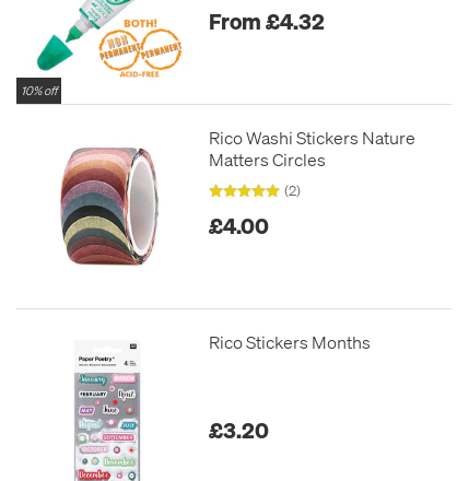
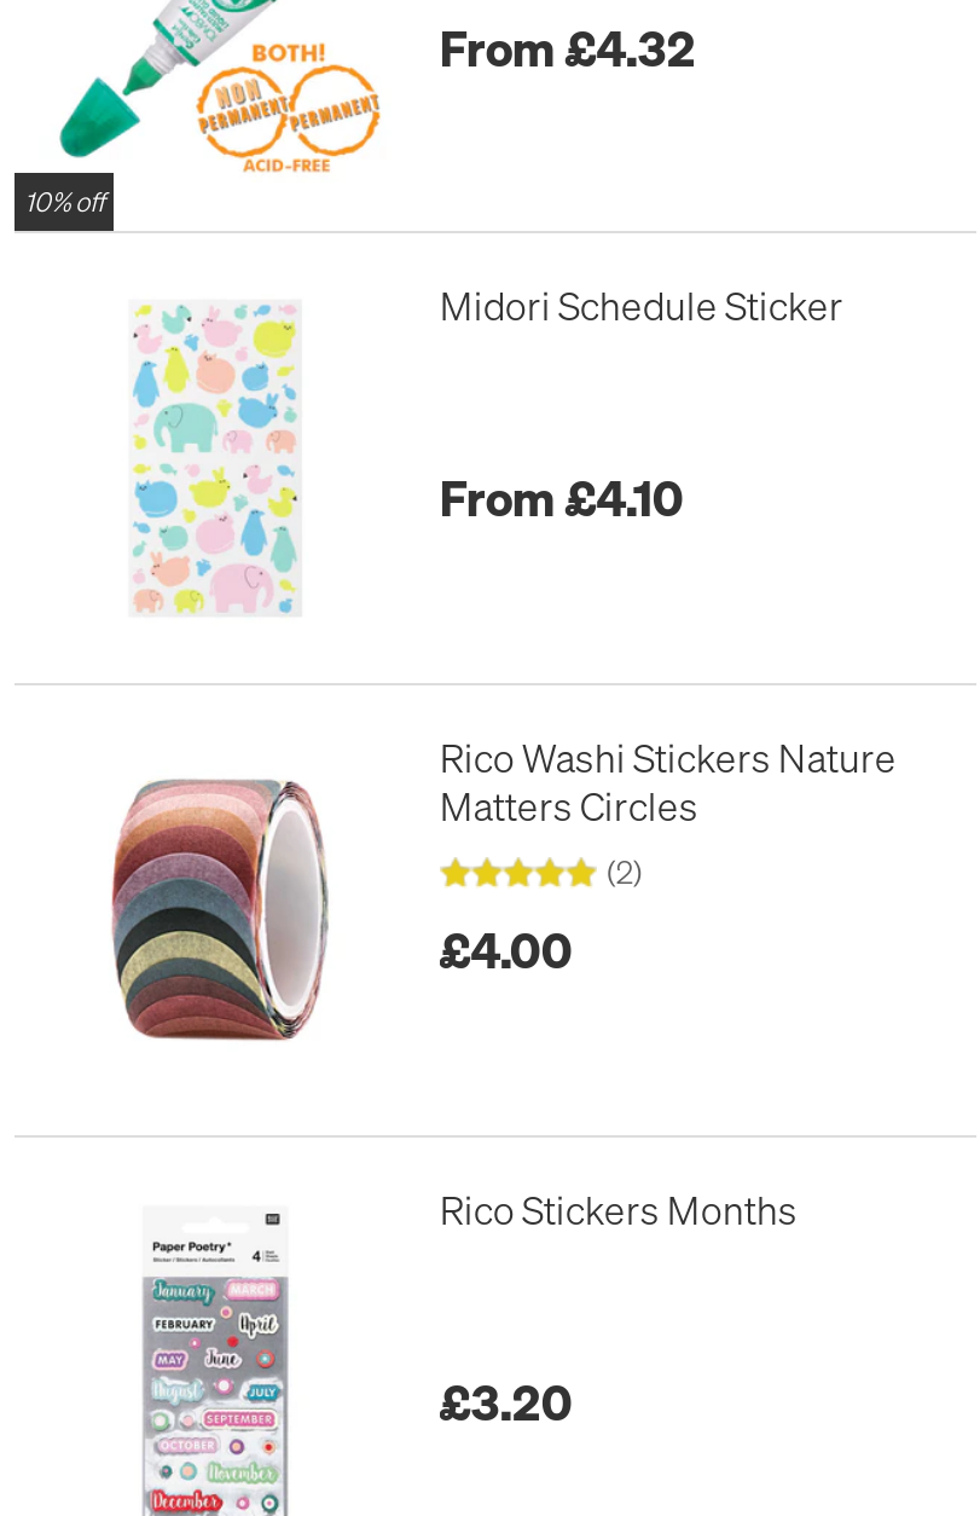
none -> [123,302,324,617] [image]
none -> [439,279,843,529] Midori Schedule Sticker | From £4.10

